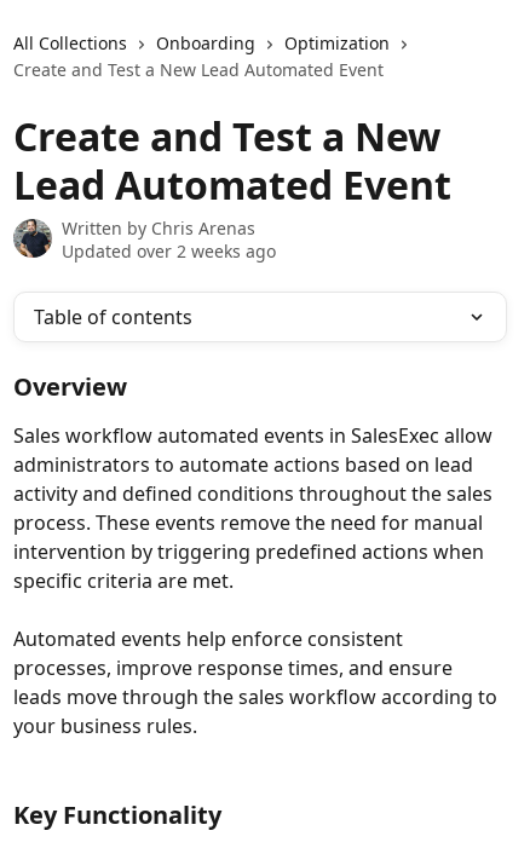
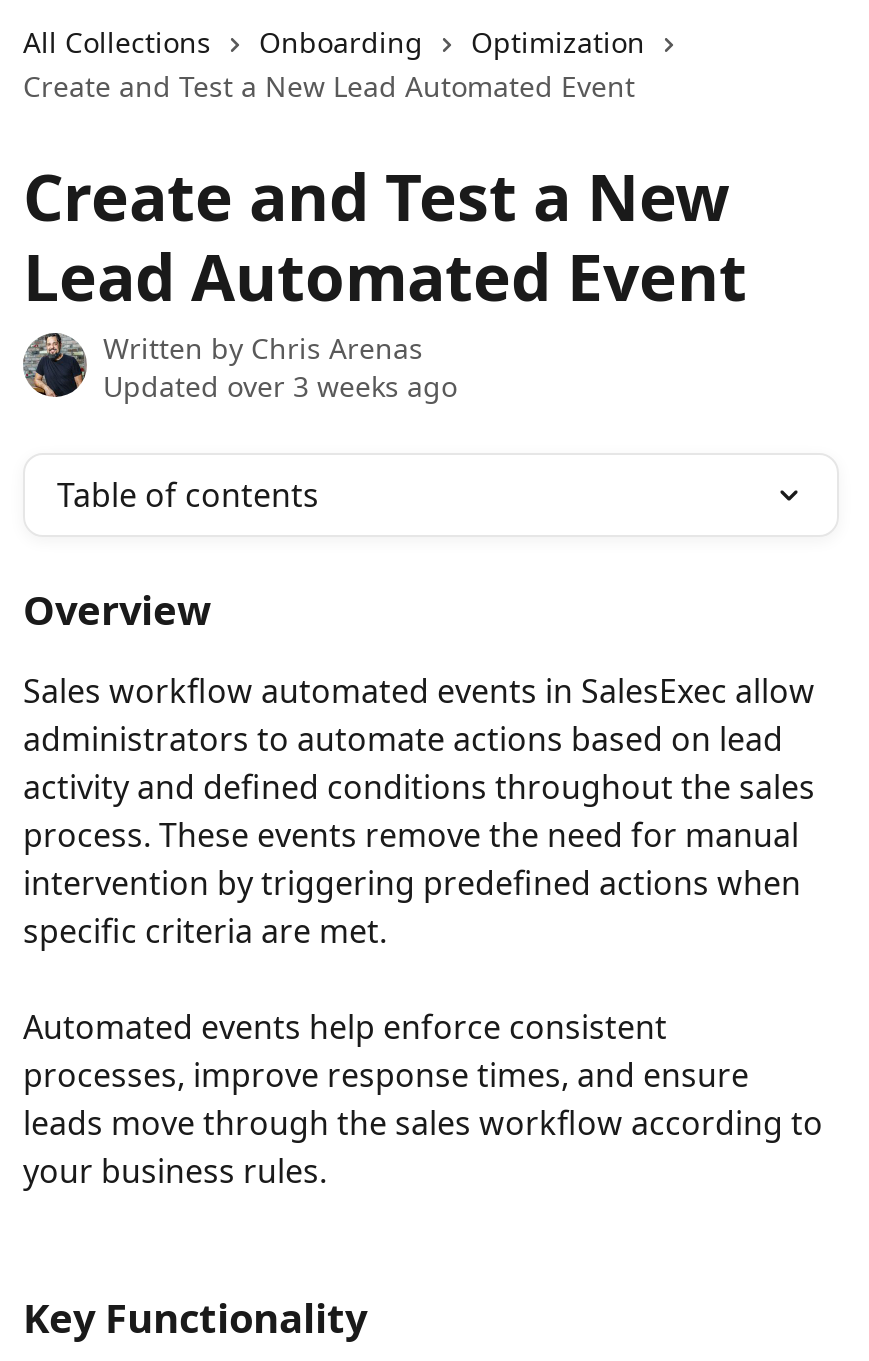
[62,240,276,263] Updated over 2 weeks ago -> [103,367,457,405] Updated over 3 weeks ago

